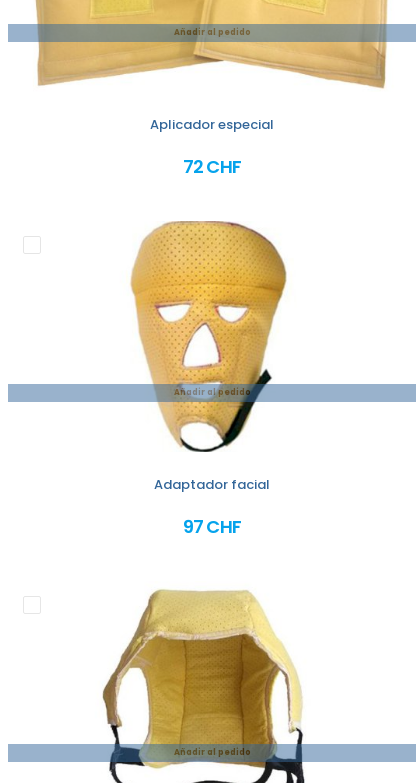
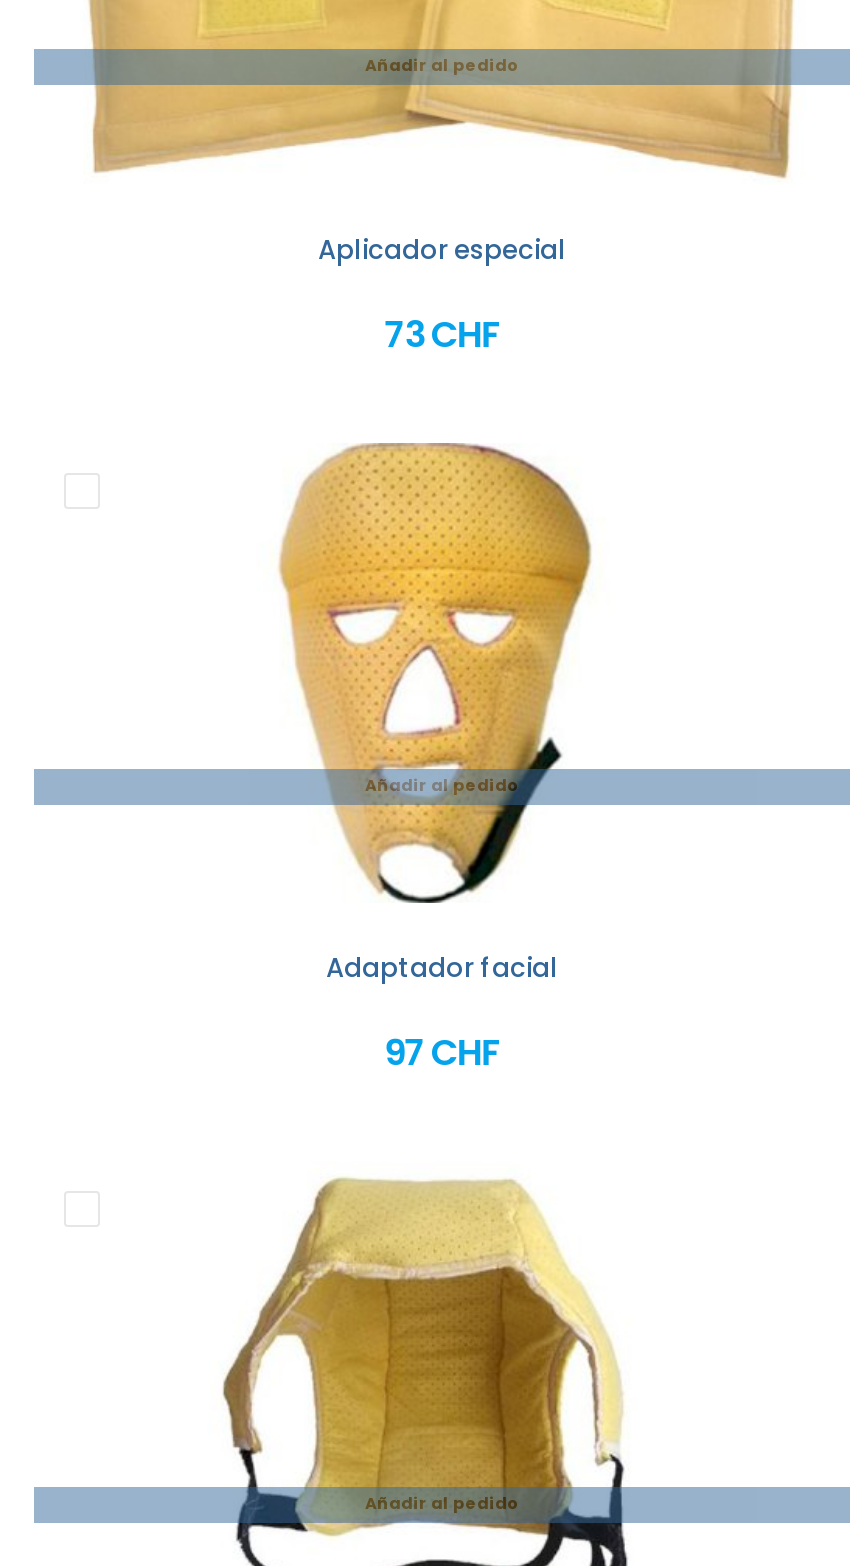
[183,154,241,179] 72 CHF -> [384,308,500,358] 73 CHF

